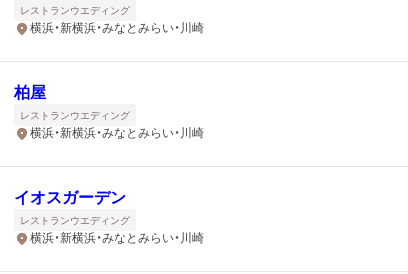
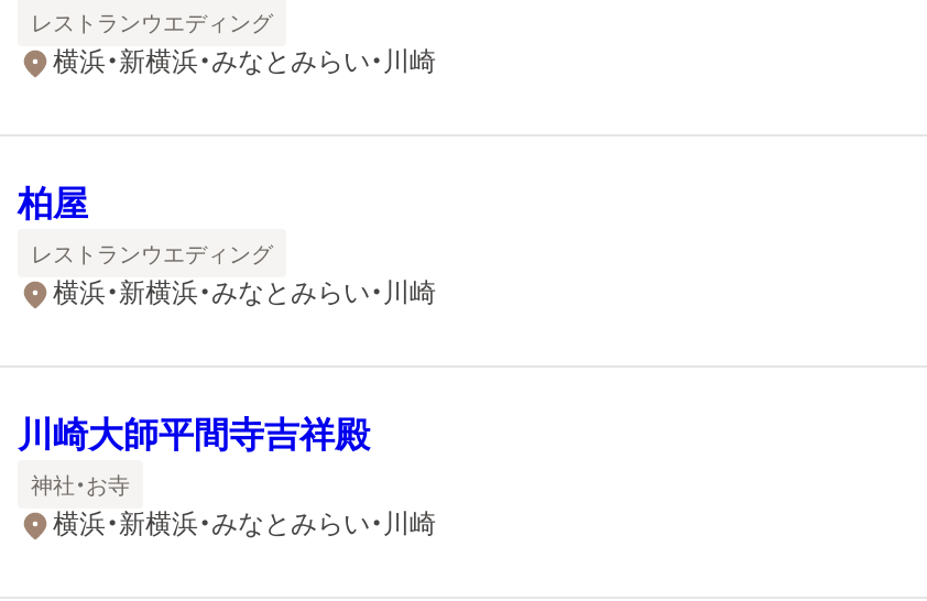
[14,189,126,206] イオスガーデン -> [18,416,370,454] 川崎大師平間寺吉祥殿
[20,214,130,225] レストランウエディング -> [31,472,130,496] 神社・お寺

